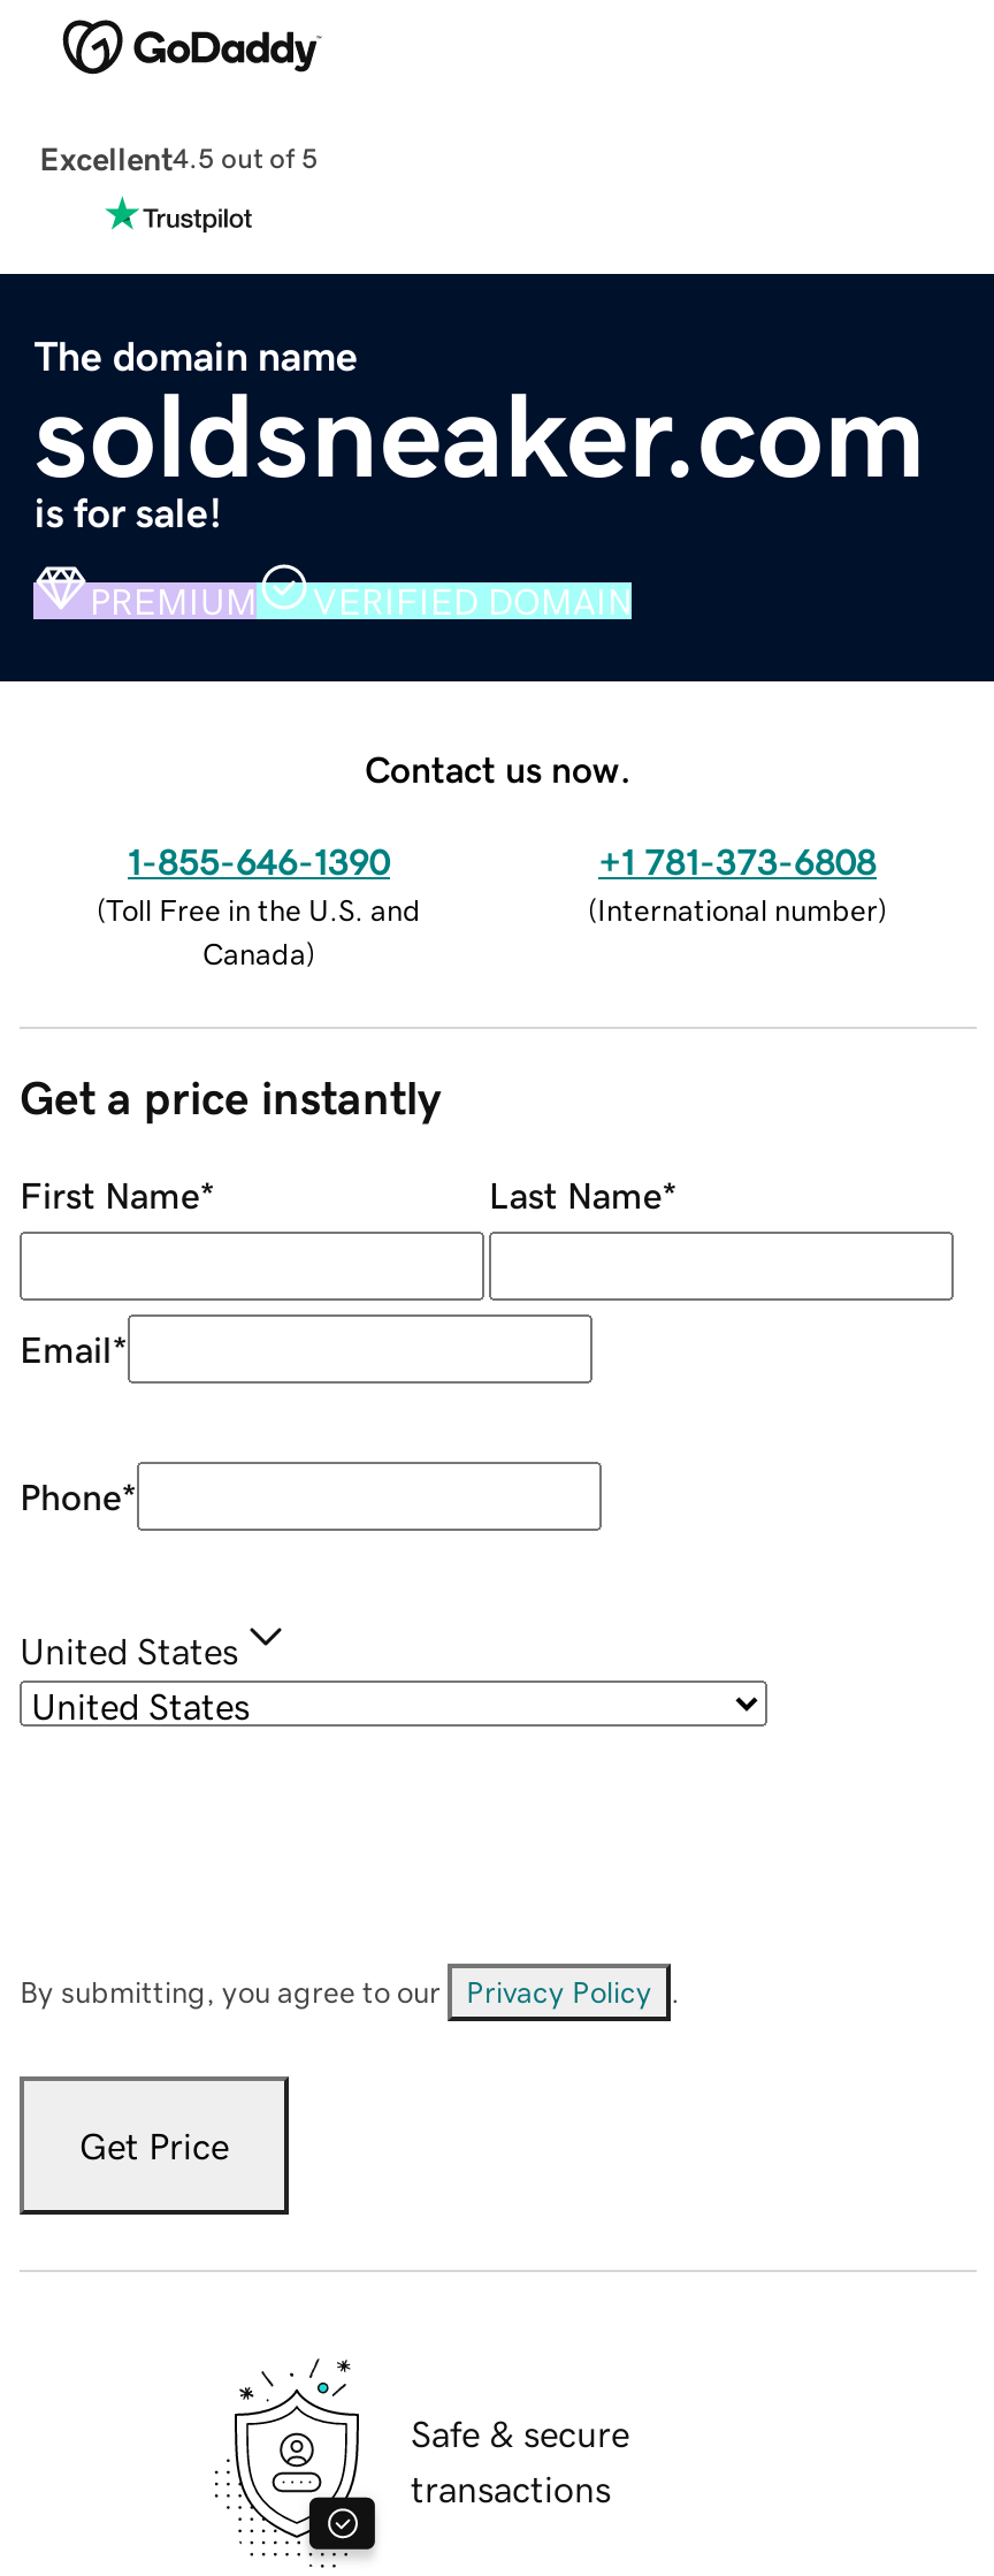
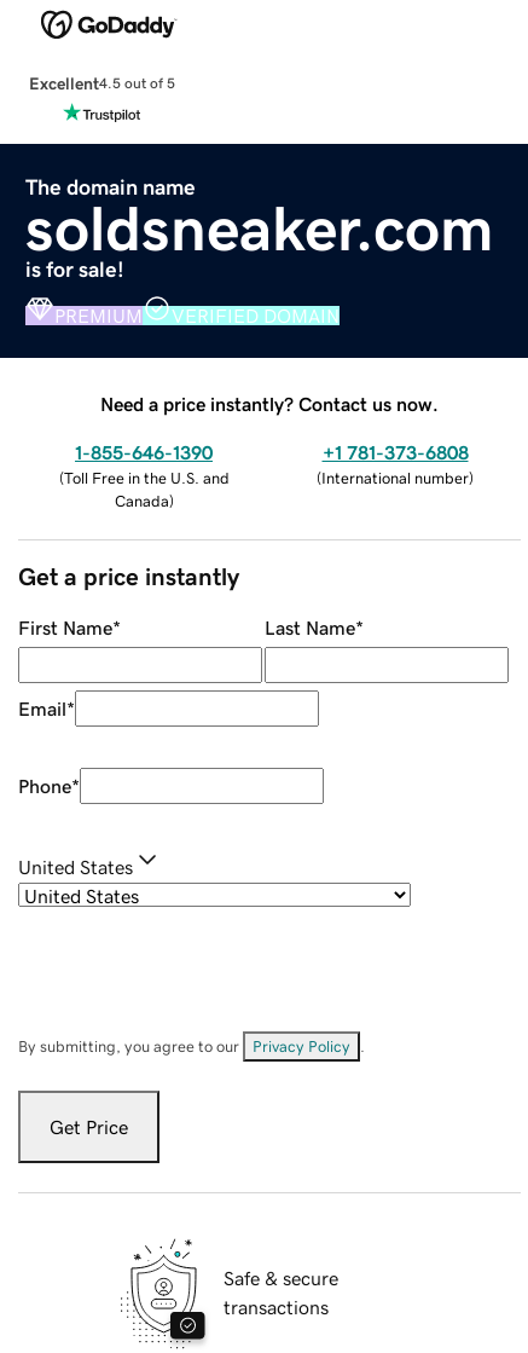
[365,750,632,786] Contact us now. -> [100,394,439,413] Need a price instantly? Contact us now.

